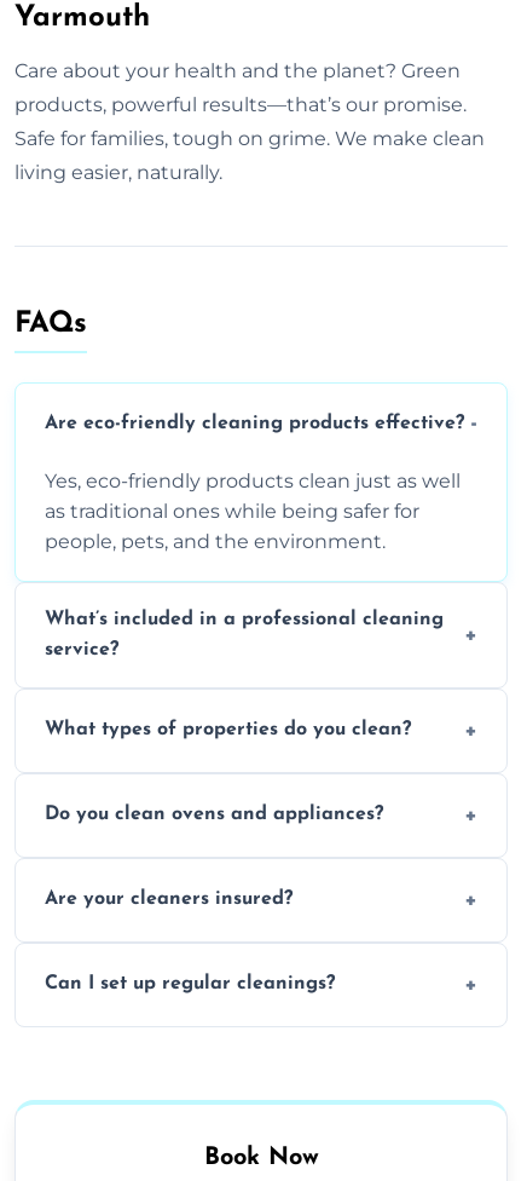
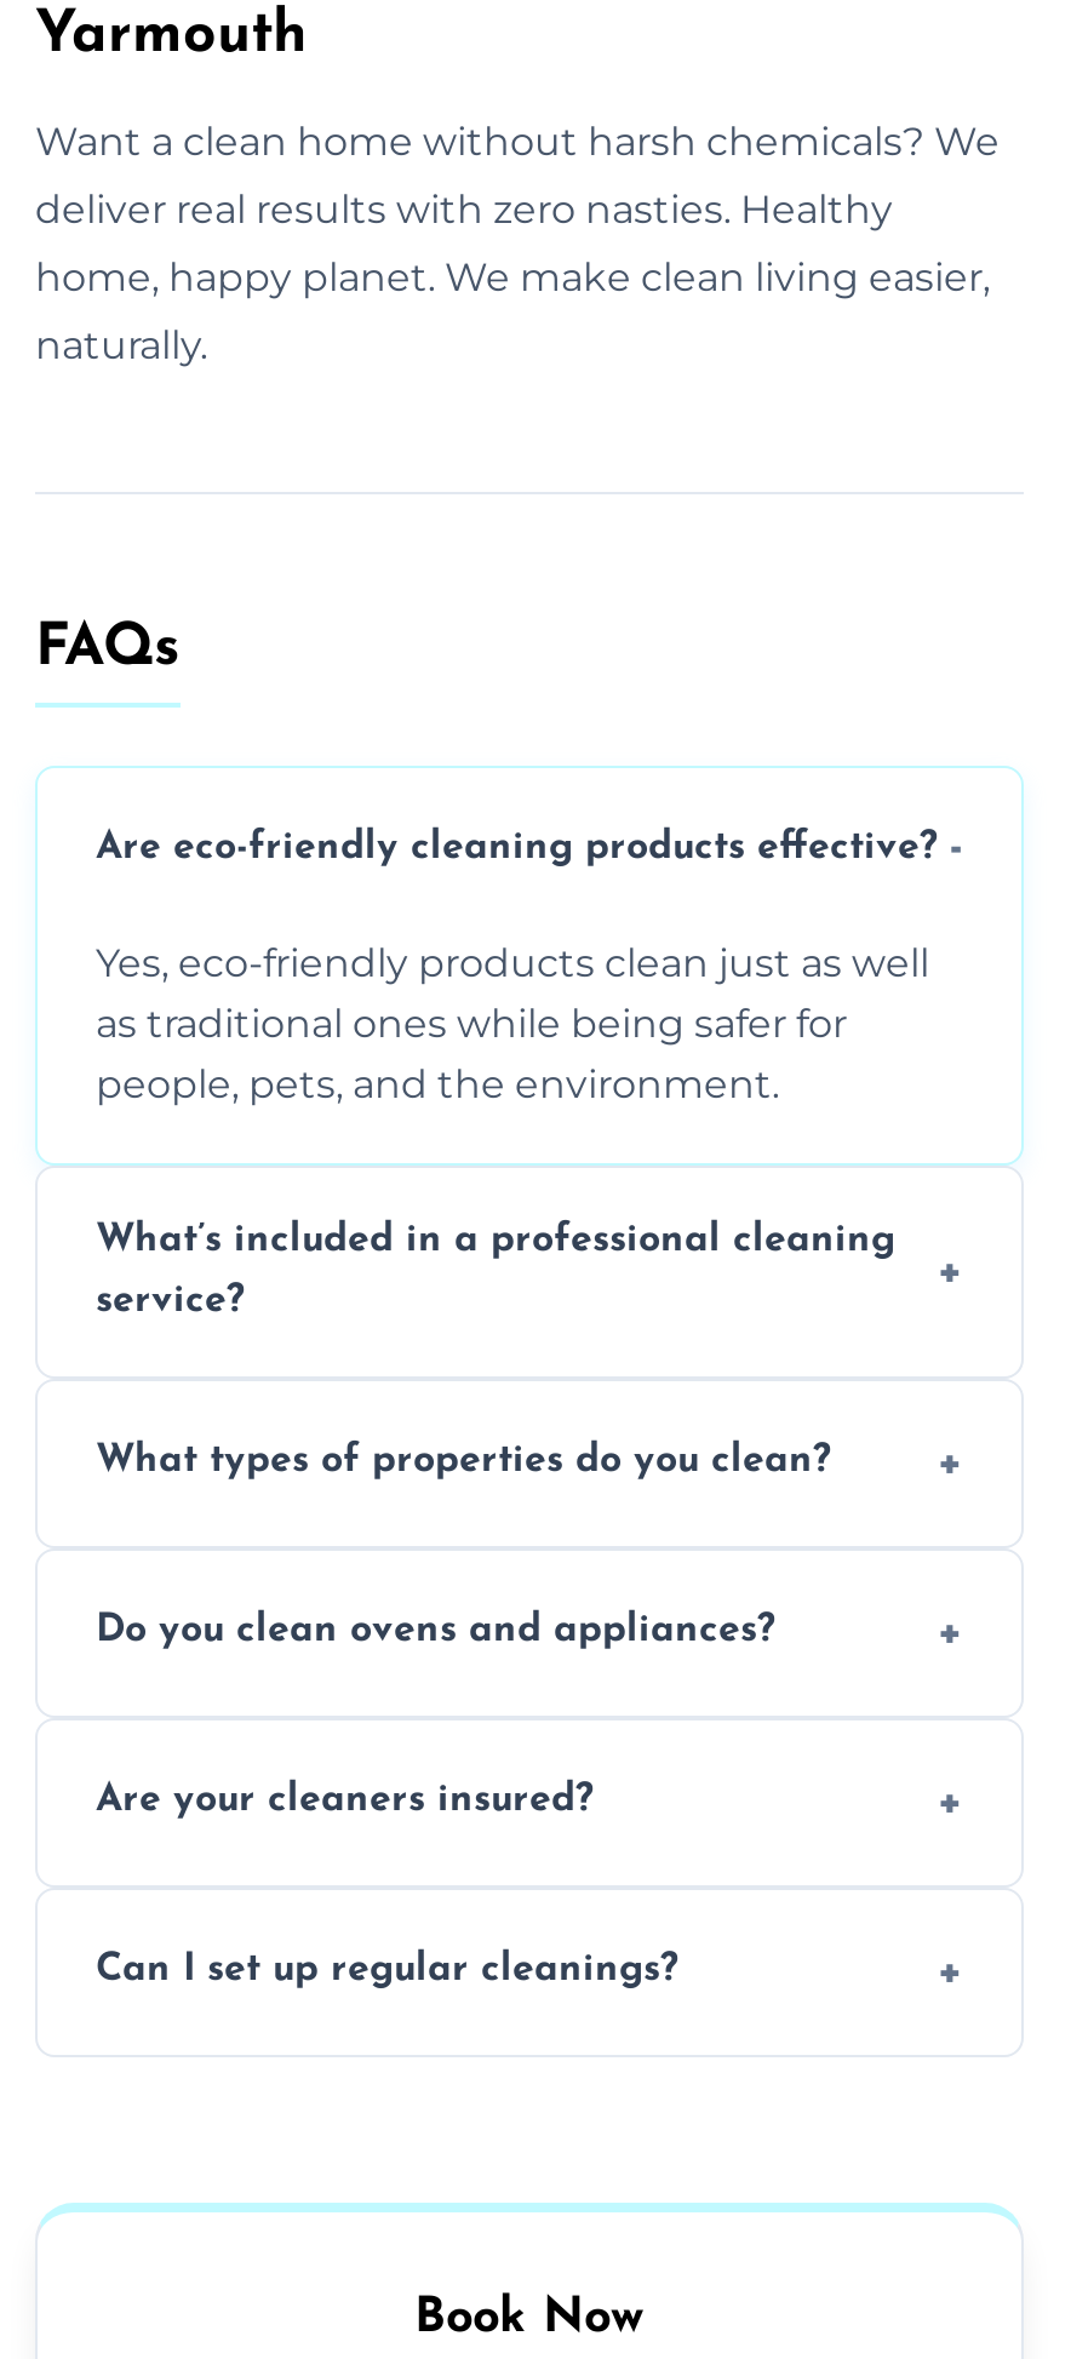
[15,59,461,82] Care about your health and the planet? Green -> [35,118,1000,164] Want a clean home without harsh chemicals? We
[15,93,467,116] products, powerful results—that’s our promise. -> [35,186,893,232] deliver real results with zero nasties. Healthy
[15,127,485,150] Safe for families, tough on grime. We make clean -> [35,254,990,300] home, happy planet. We make clean living easier,
[15,161,222,184] living easier, naturally. -> [35,322,207,368] naturally.

